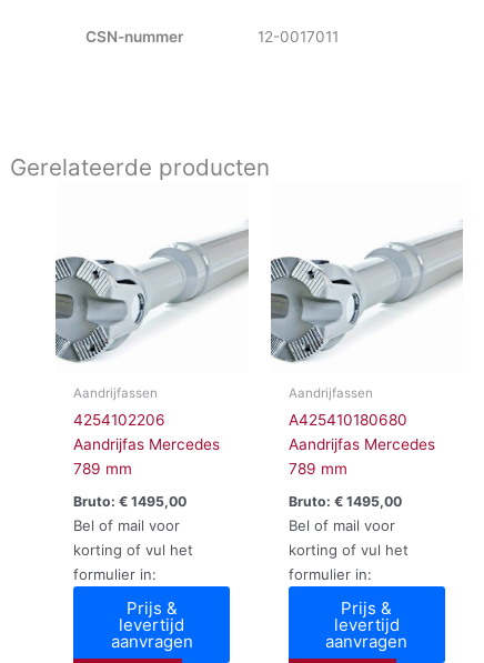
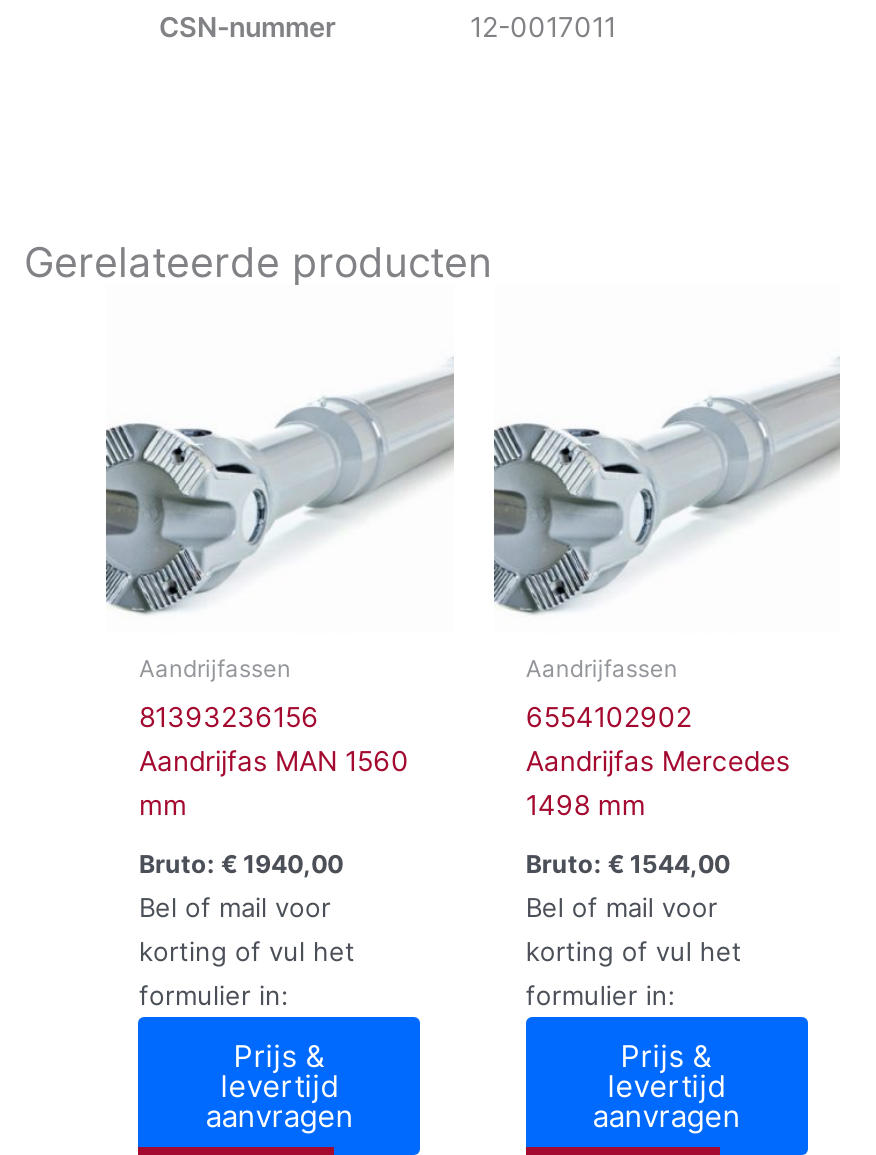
[74,411,220,478] 4254102206 | Aandrijfas Mercedes | 789 mm -> [139,702,409,822] 81393236156 | Aandrijfas MAN 1560 | mm
[289,411,407,429] A425410180680 -> [526,702,692,734] 6554102902
[289,460,347,478] 789 mm -> [526,790,646,822] 1498 mm
[74,493,187,510] Bruto: €1495,00 -> [139,850,343,880] Bruto: €1940,00
[289,493,402,510] Bruto: €1495,00 -> [526,850,730,880] Bruto: €1544,00

